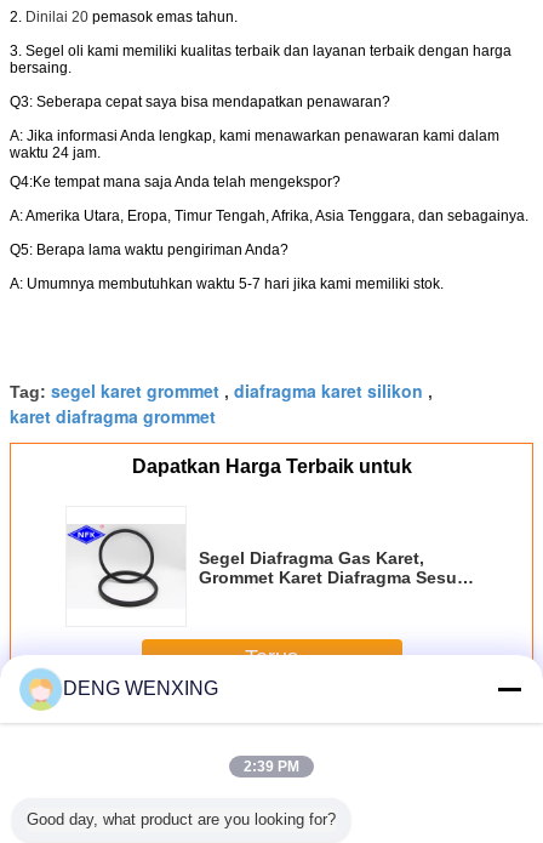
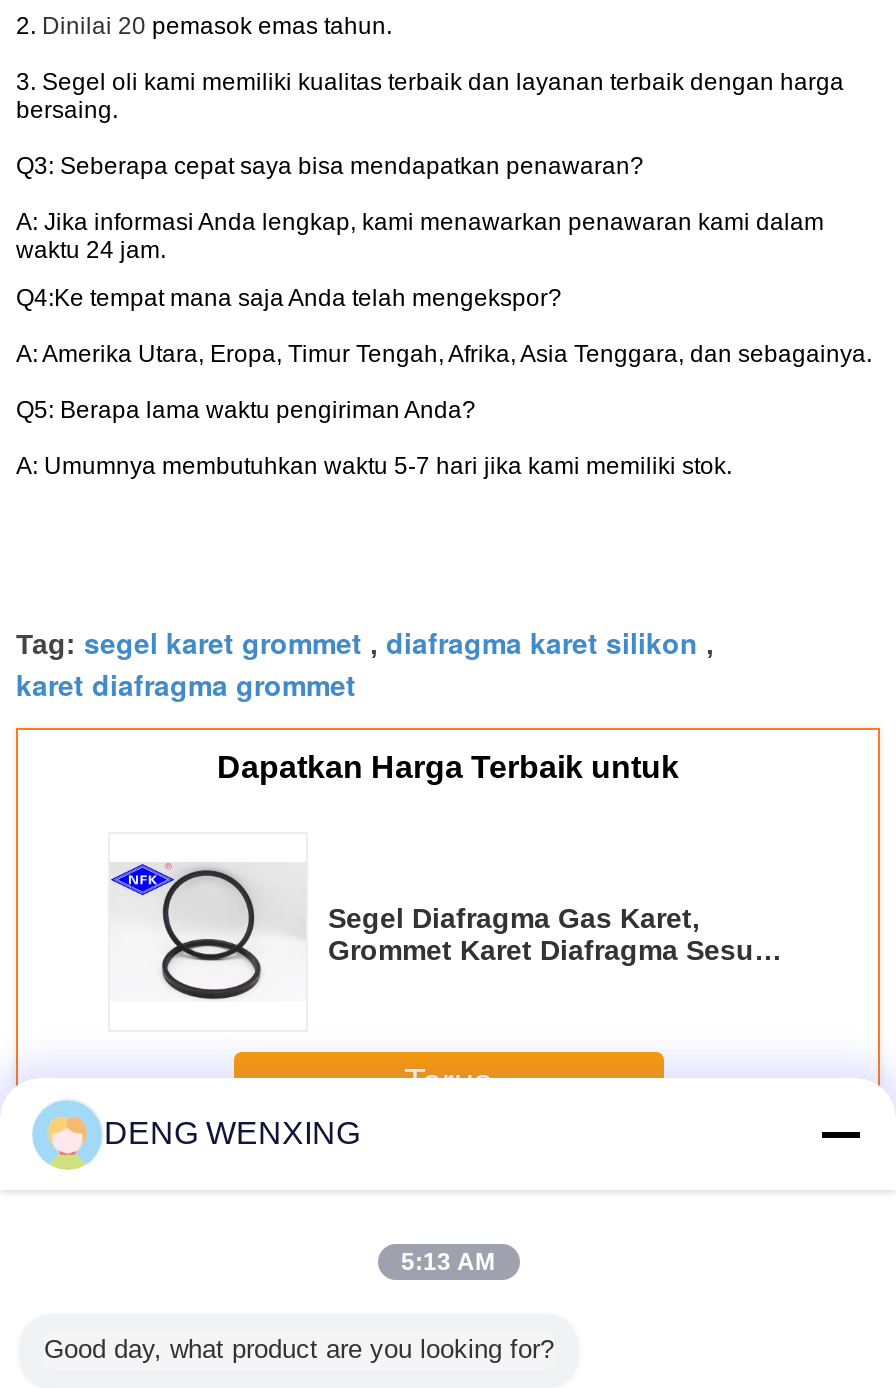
[244,758,299,775] 2:39 PM -> [401,1248,495,1276] 5:13 AM

